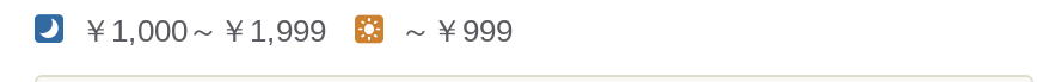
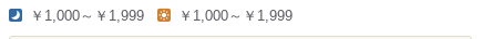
[400,14,513,50] ～￥999 -> [178,8,293,24] ￥1,000～￥1,999

